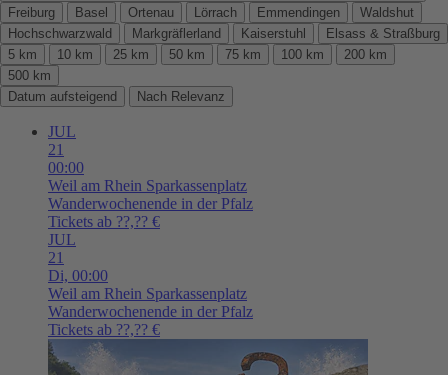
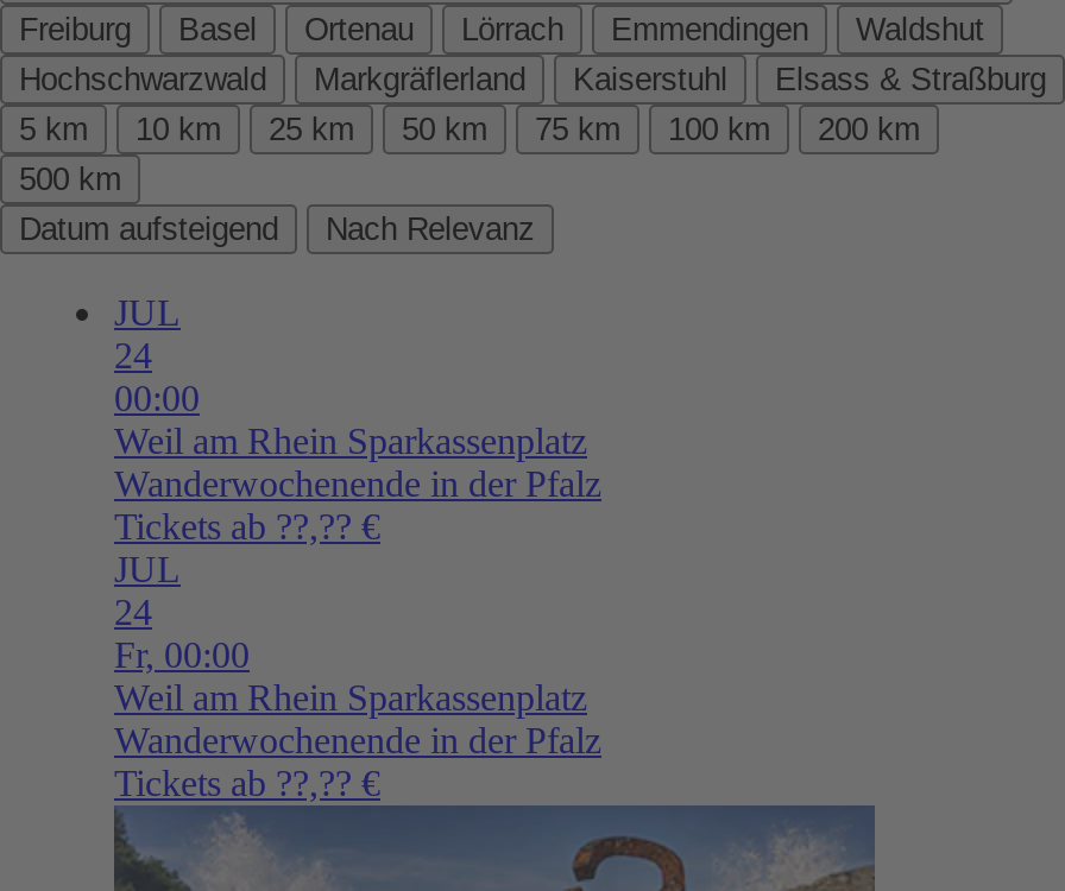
[48,141,64,158] 21 -> [114,335,152,375] 24
[48,249,108,284] 21 | Di, 00:00 -> [114,591,250,674] 24 | Fr, 00:00

